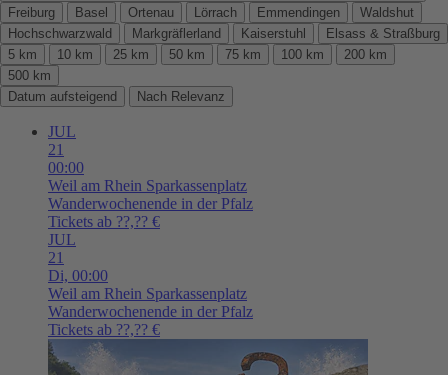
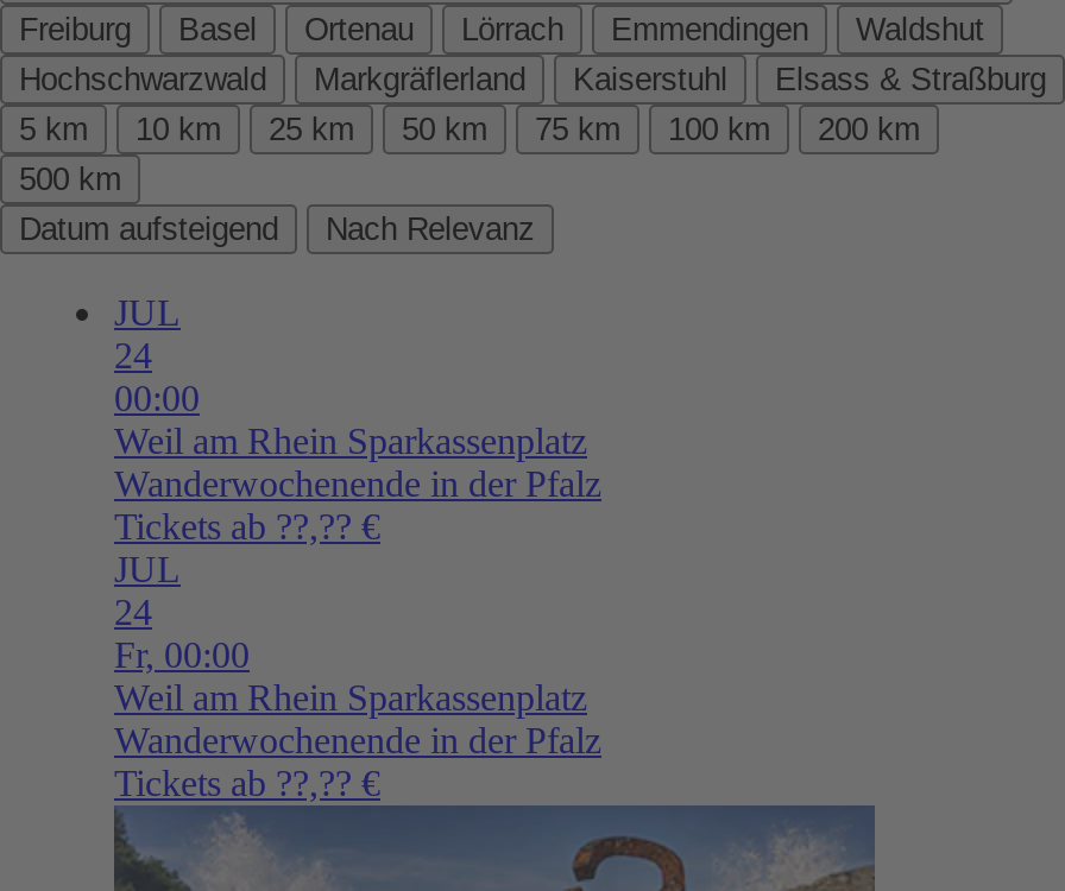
[48,141,64,158] 21 -> [114,335,152,375] 24
[48,249,108,284] 21 | Di, 00:00 -> [114,591,250,674] 24 | Fr, 00:00

